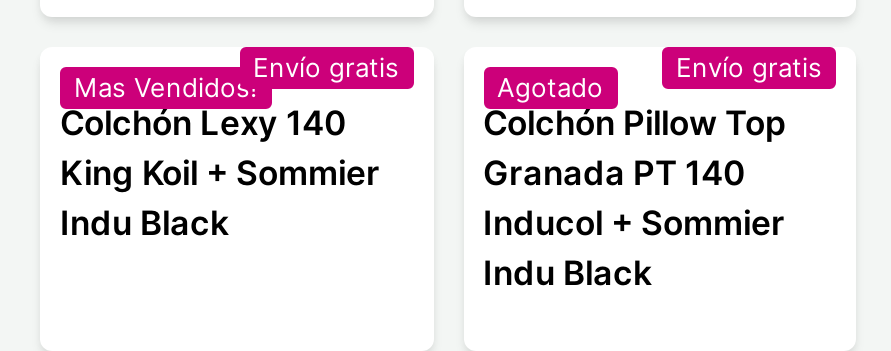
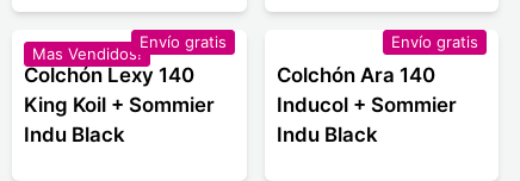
[497,70,603,102] Agotado -> none
[483,102,785,192] Colchón Pillow Top | Granada PT 140 -> [276,63,435,86] Colchón Ara 140

